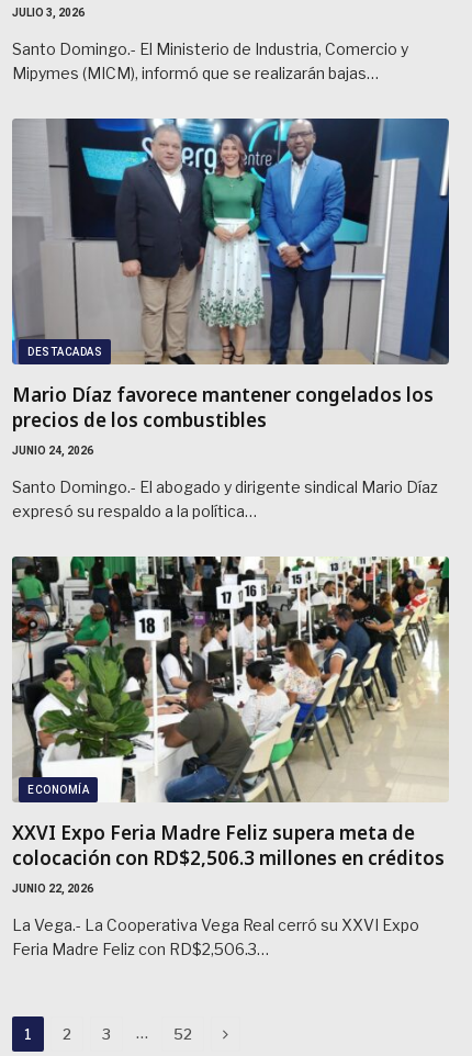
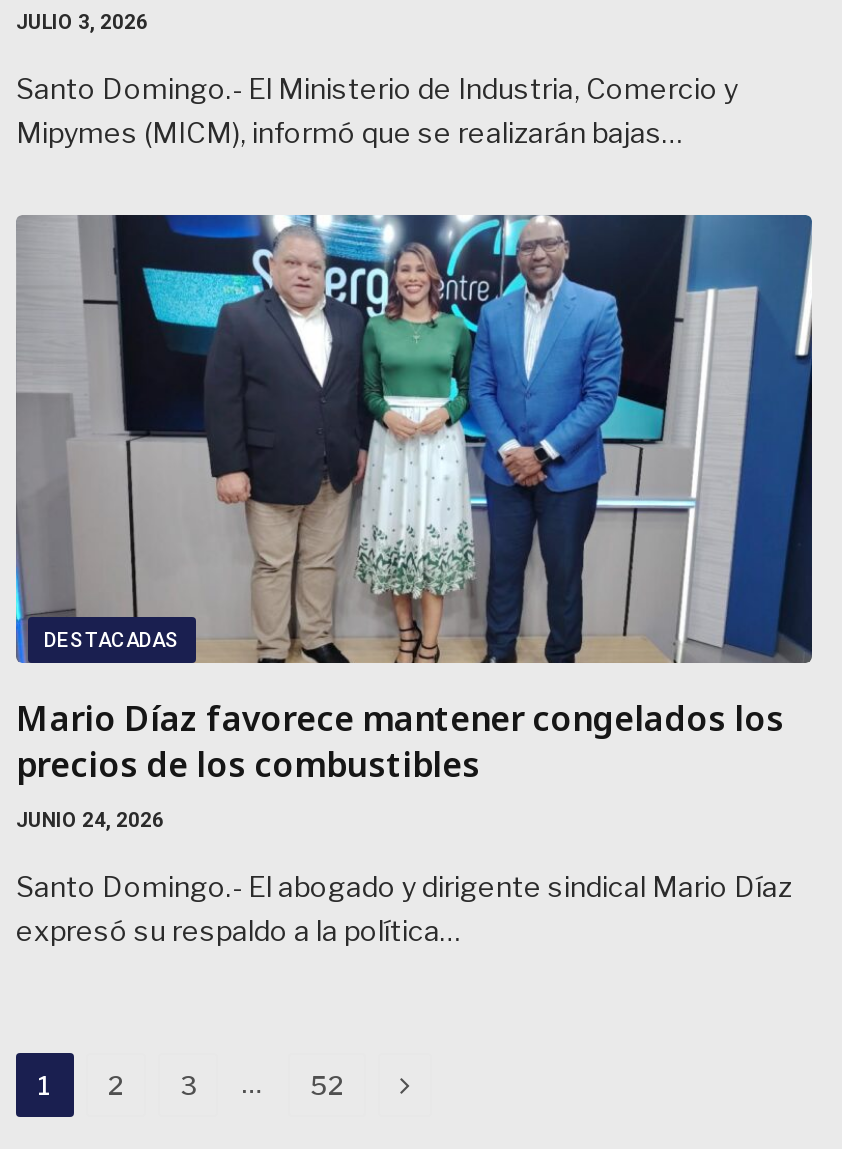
[12,555,450,958] [image] | ECONOMÍA | XXVI Expo Feria Madre Feliz supera meta de | colocación con RD$2,506.3 millones en créditos | JUNIO 22, 2026 | La Vega.- La Cooperativa Vega Real cerró su XXVI Expo | Feria Madre Feliz con RD$2,506.3… -> none

